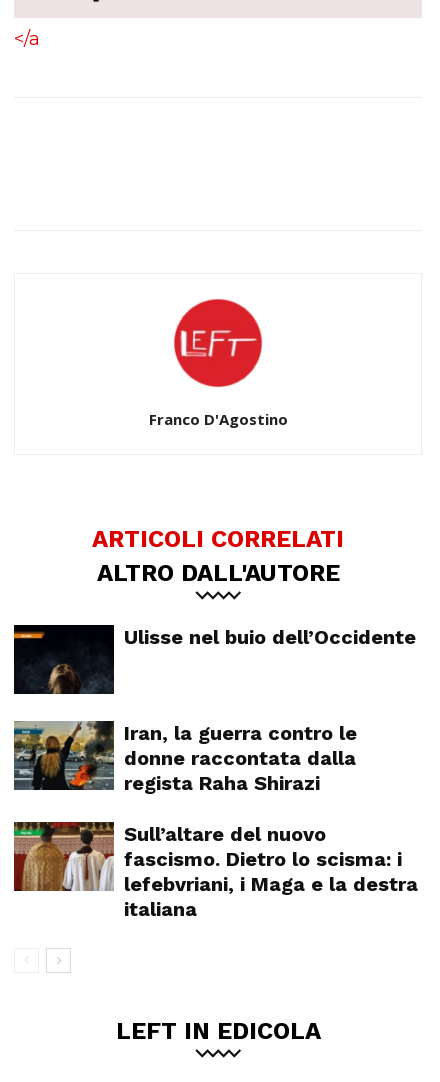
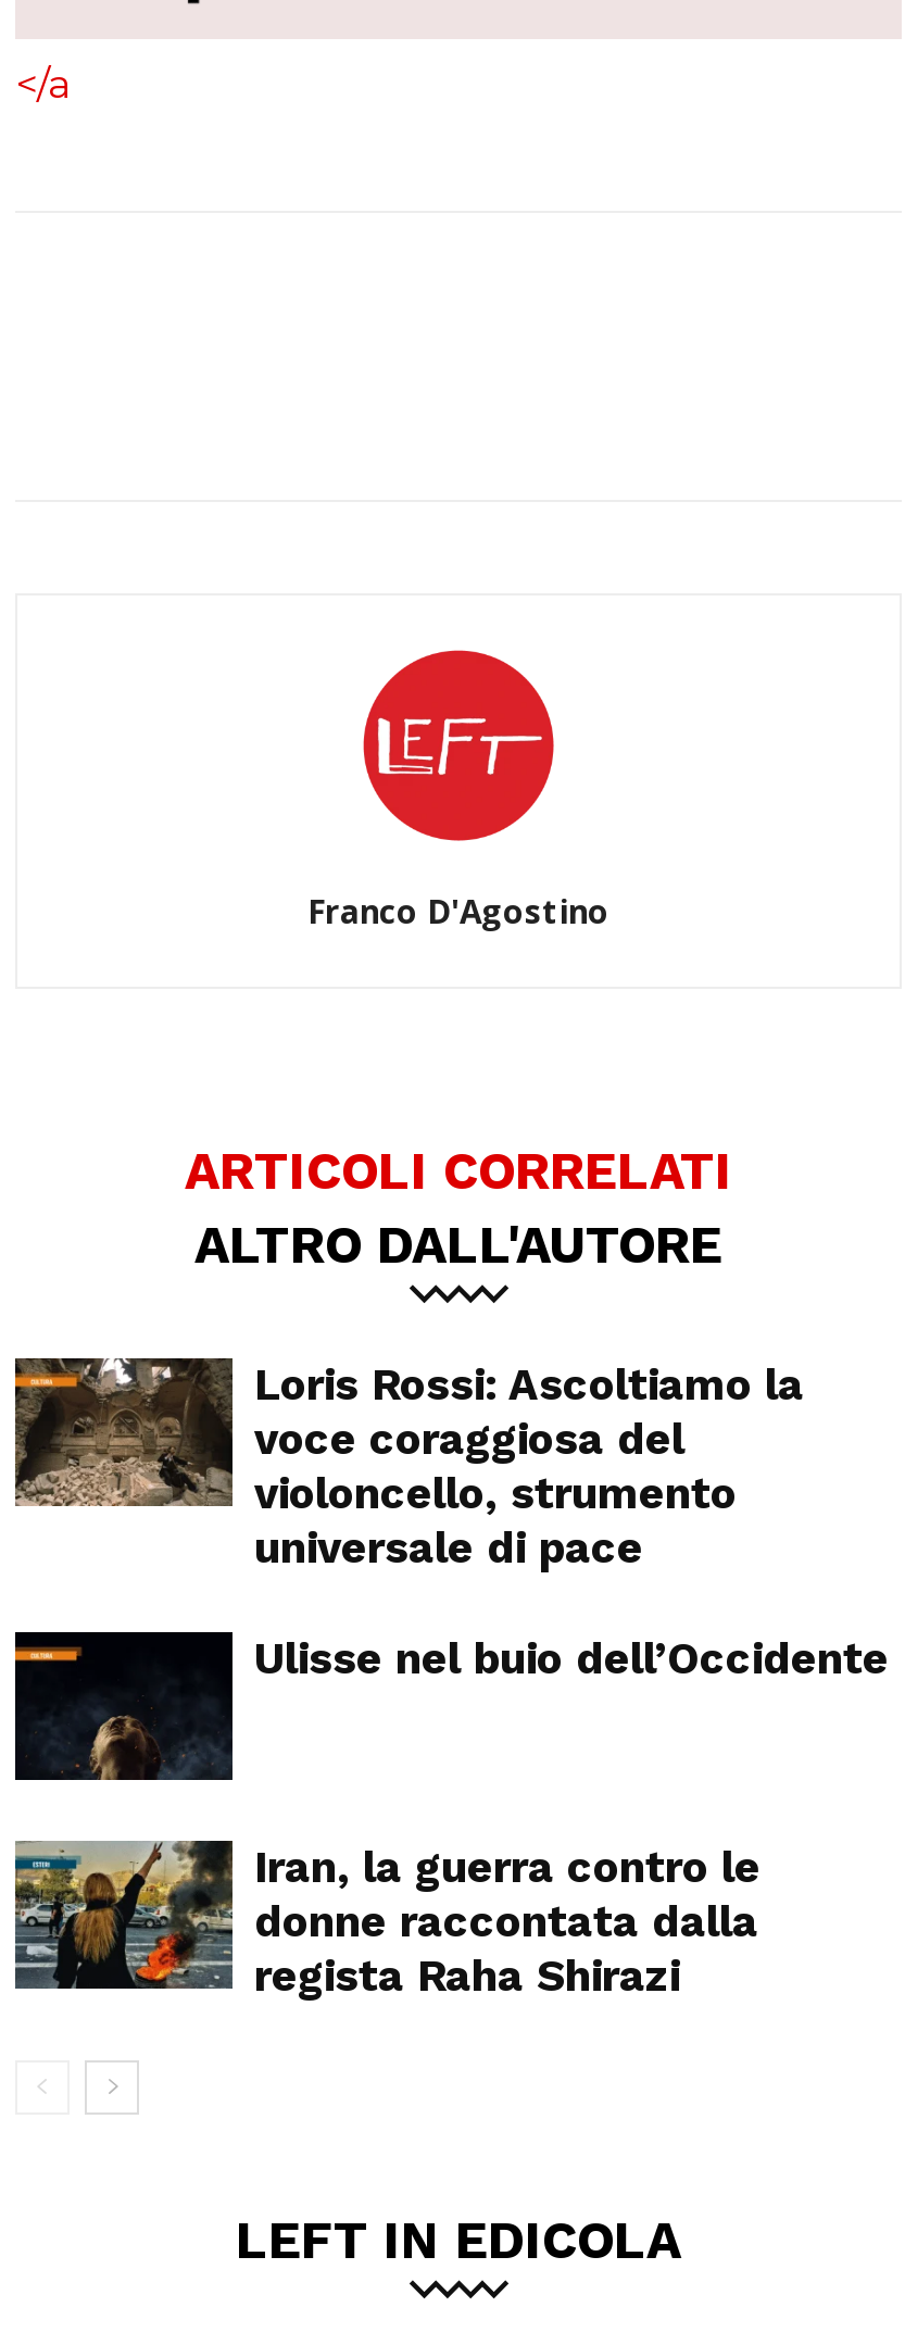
none -> [13,1356,804,1574] [image] | Loris Rossi: Ascoltiamo la | voce coraggiosa del | violoncello, strumento | universale di pace
moved [16,625,416,795] -> [20,1632,889,2002]: [image] | Ulisse nel buio dell’Occidente | Iran, la guerra contro le | donne raccontata dalla | regista Raha Shirazi
[13,821,418,921] [image] | Sull’altare del nuovo | fascismo. Dietro lo scisma: i | lefebvriani, i Maga e la destra | italiana -> none

